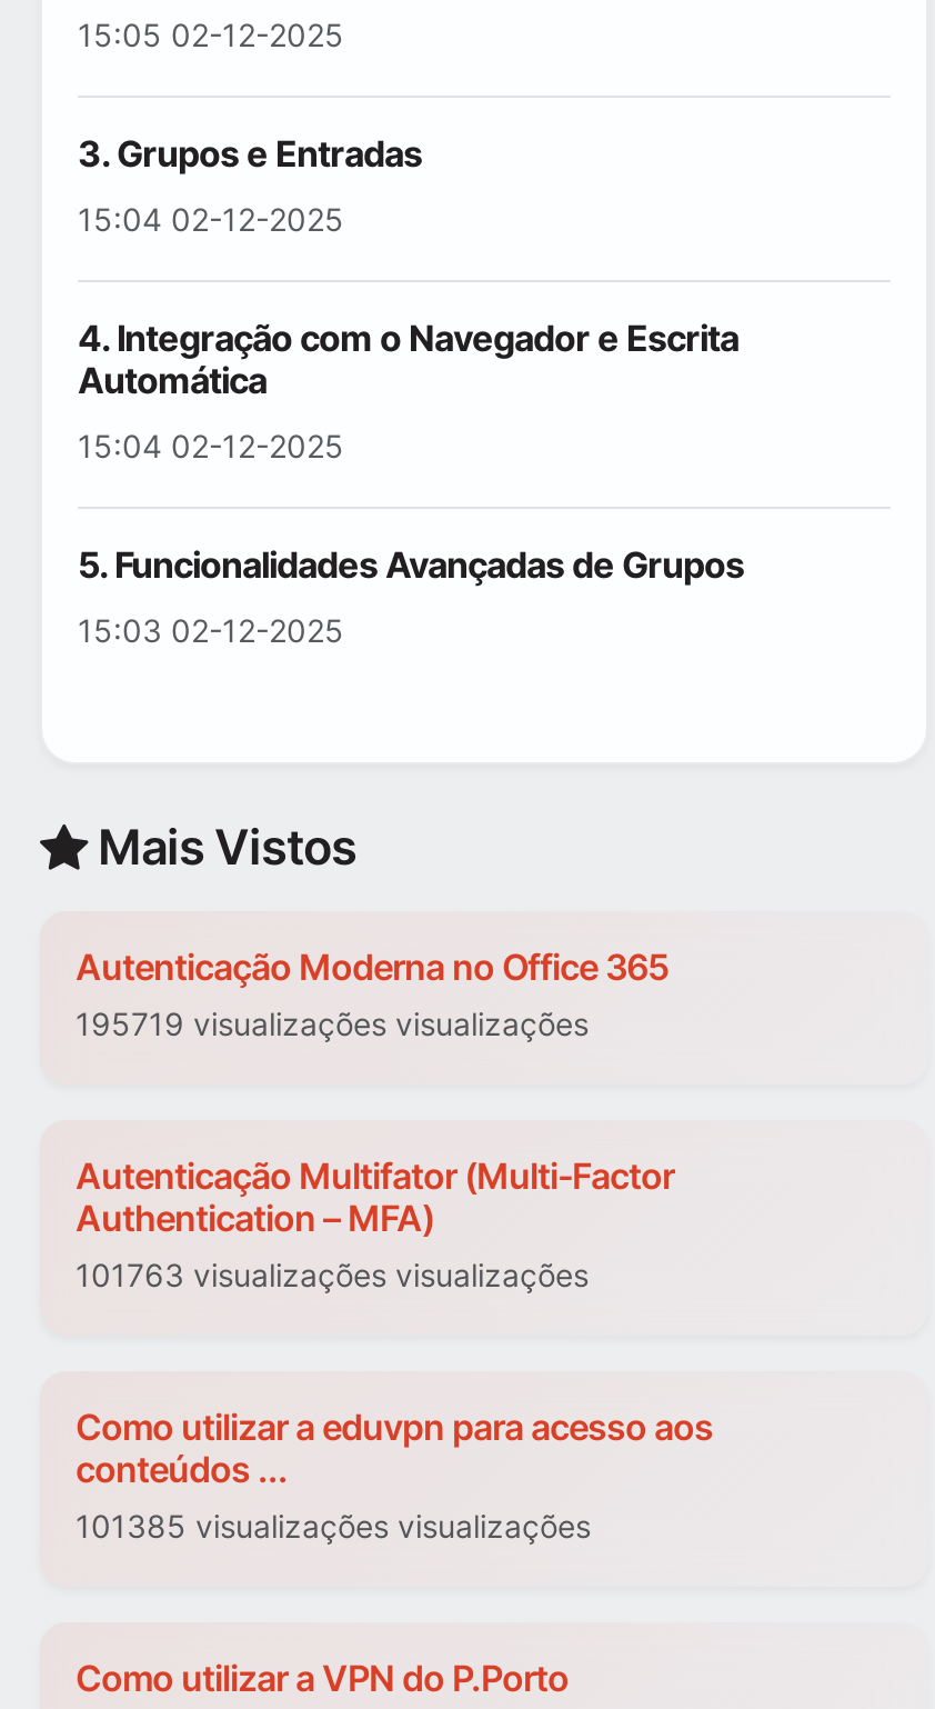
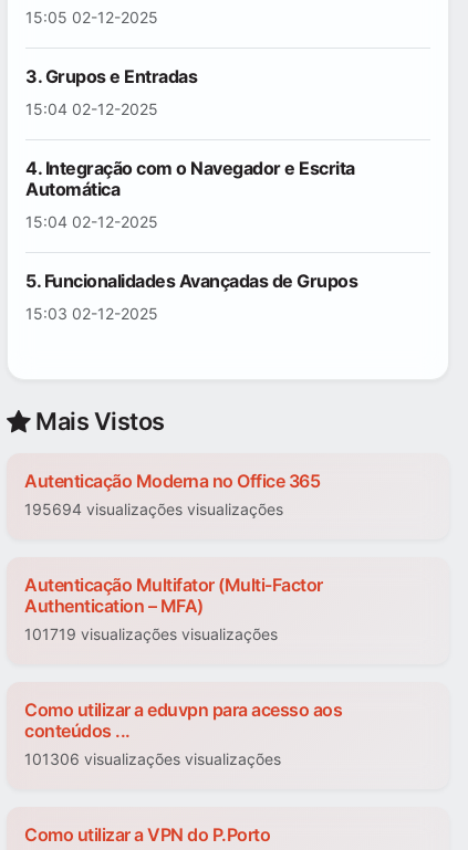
[76,1006,589,1043] 195719 visualizações visualizações -> [24,500,283,519] 195694 visualizações visualizações
[76,1257,589,1295] 101763 visualizações visualizações -> [24,625,278,644] 101719 visualizações visualizações
[76,1508,591,1546] 101385 visualizações visualizações -> [24,750,281,769] 101306 visualizações visualizações

